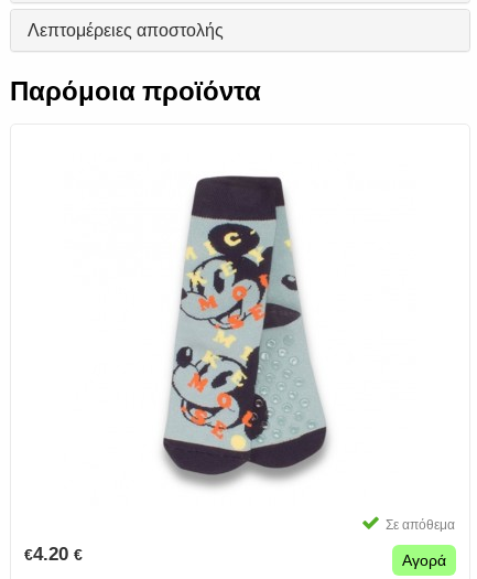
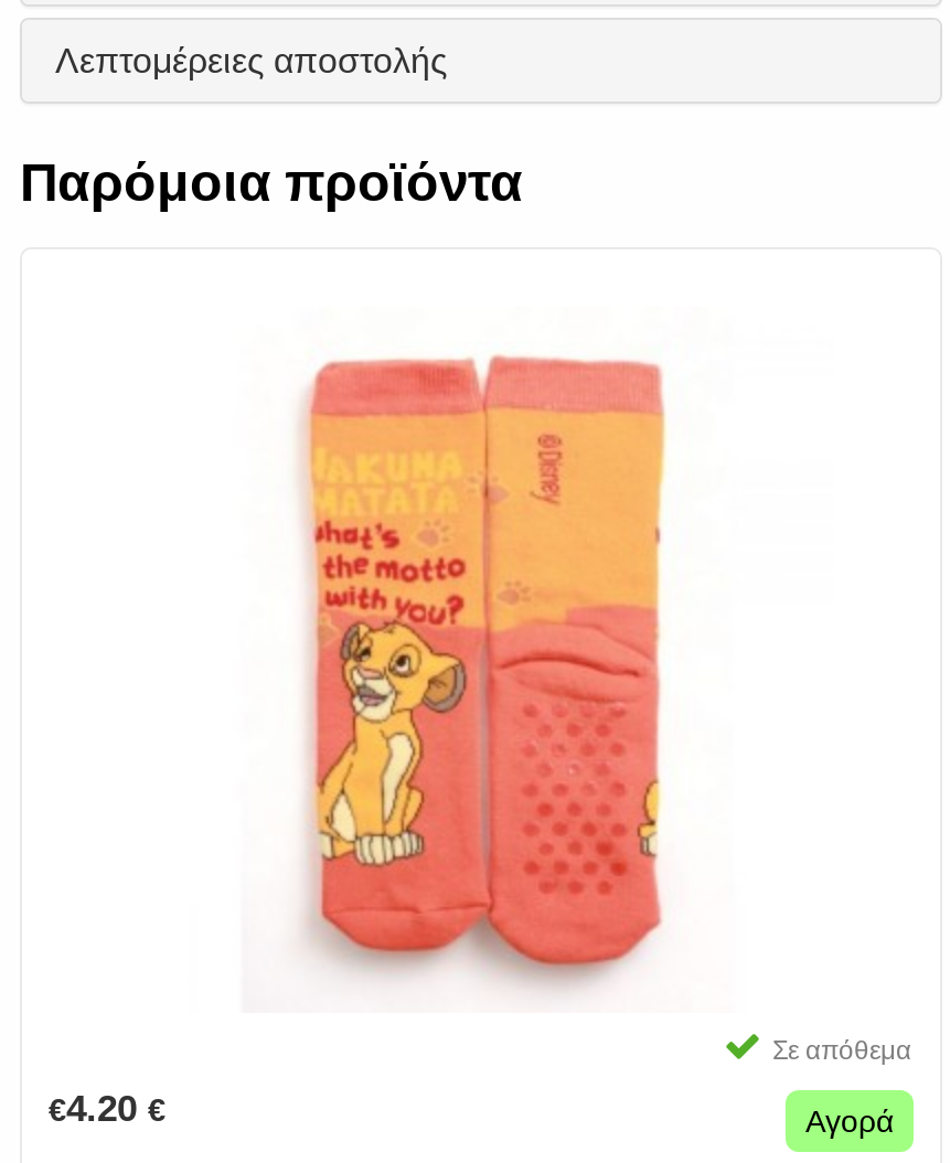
[149,174,333,496] [image] -> [296,351,669,997] [image]

